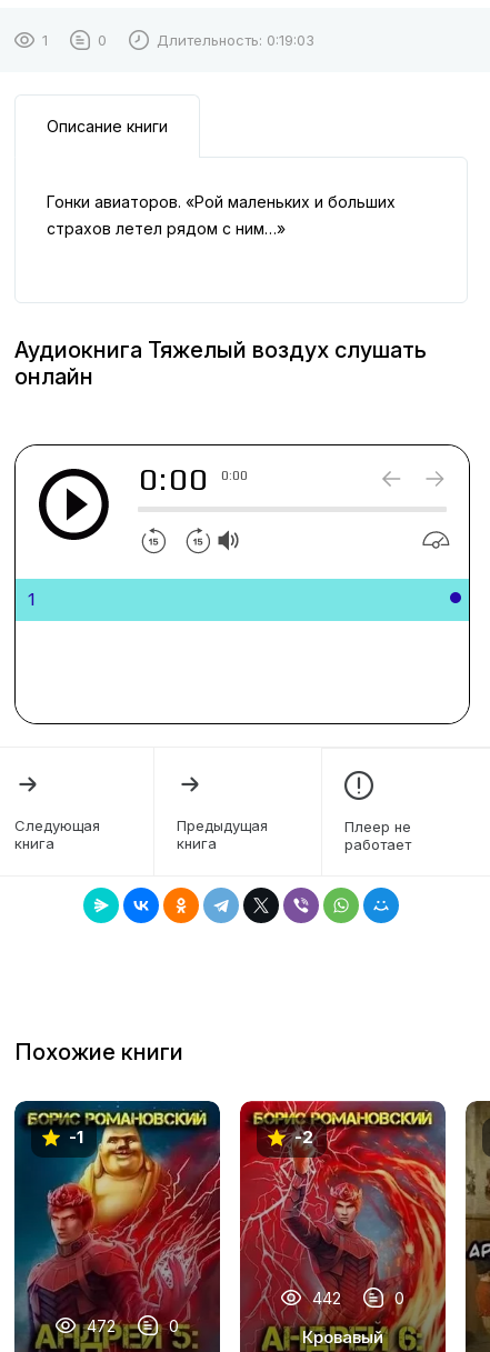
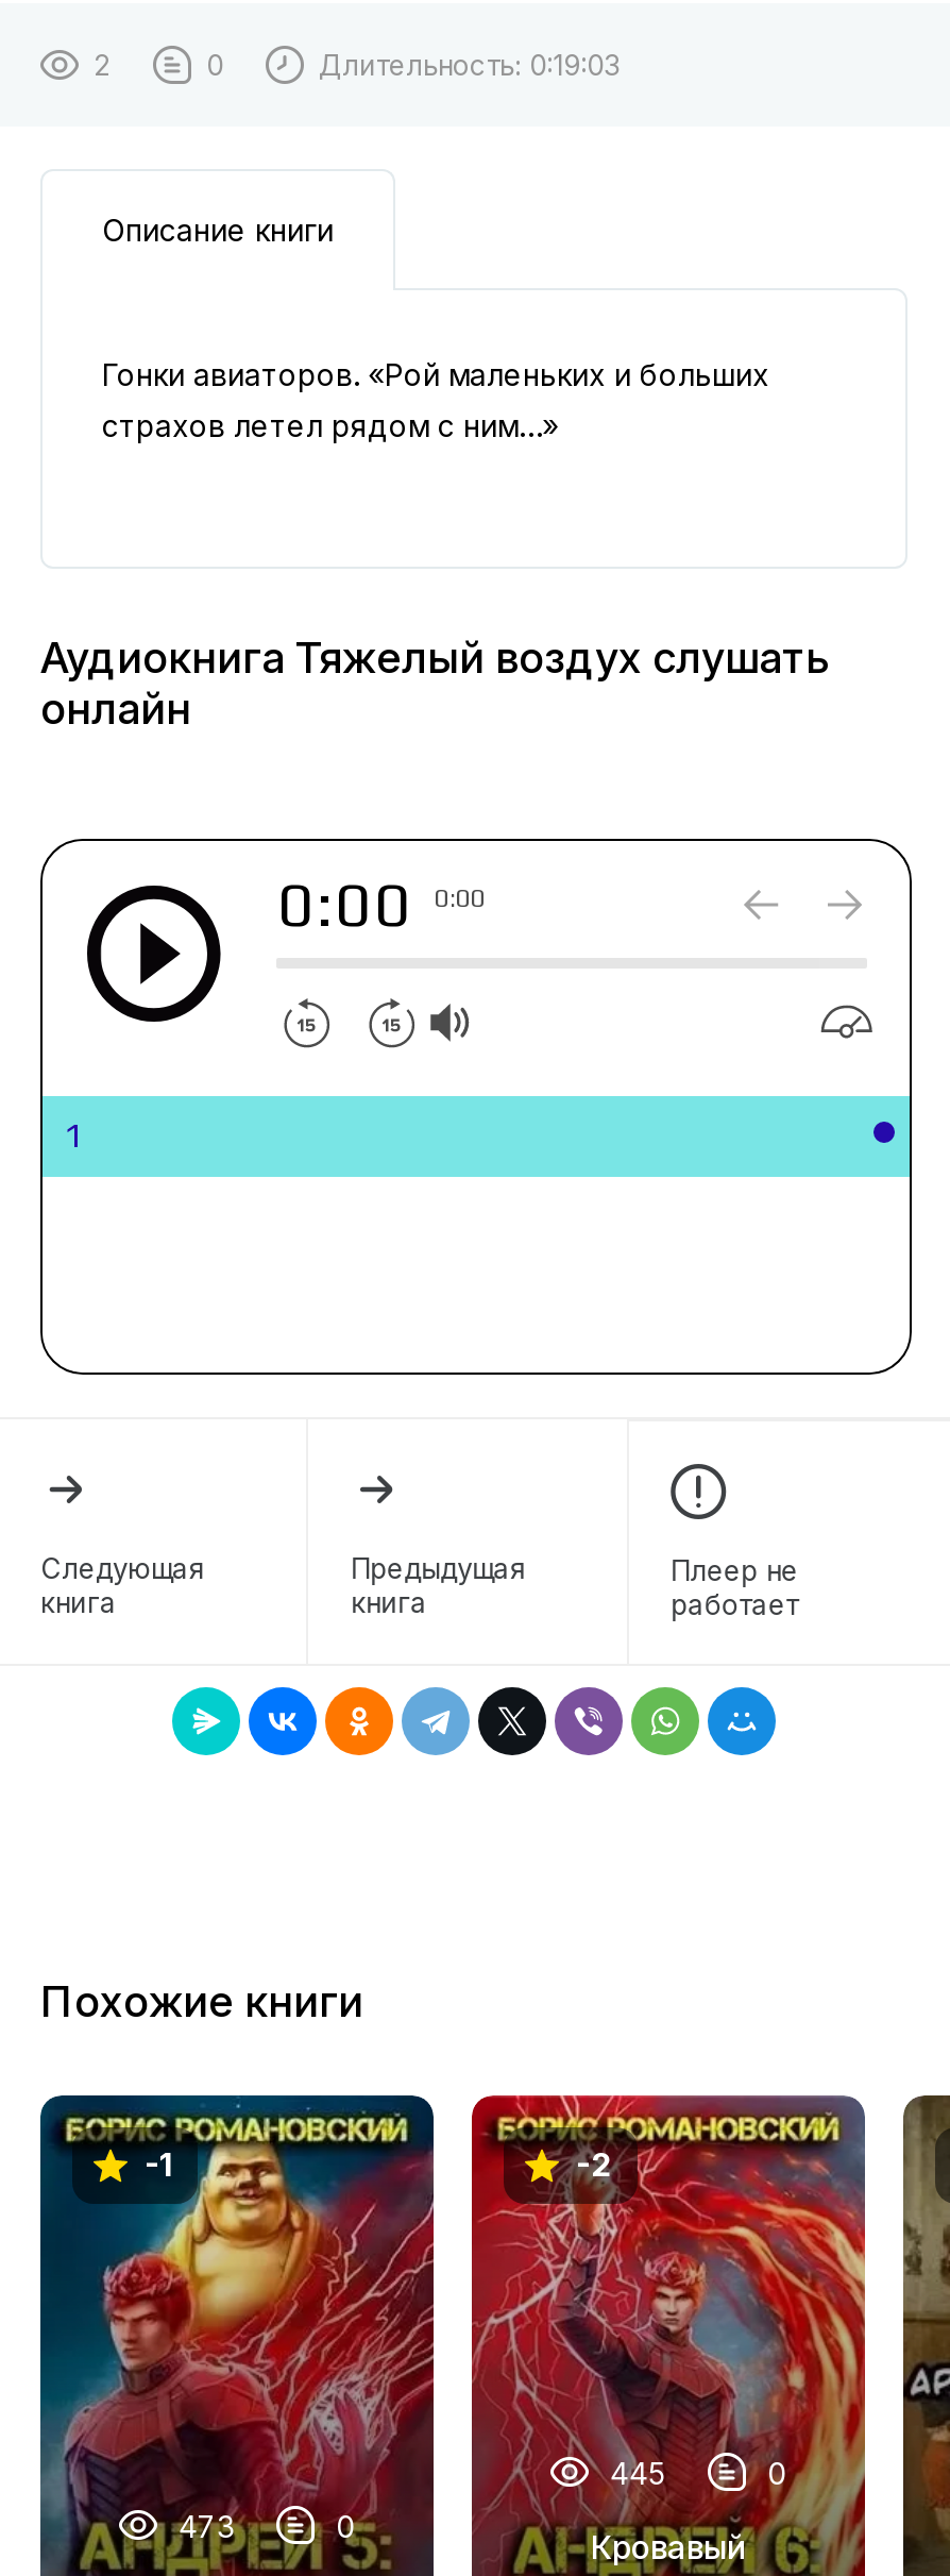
[42,31,48,49] 1 -> [94,48,111,82] 2
[312,1289,341,1308] 442 -> [610,2455,665,2491] 445
[87,1317,116,1336] 472 -> [179,2508,234,2545] 473

